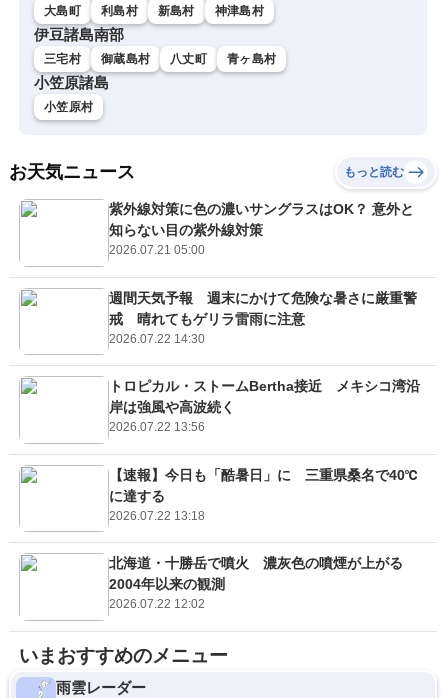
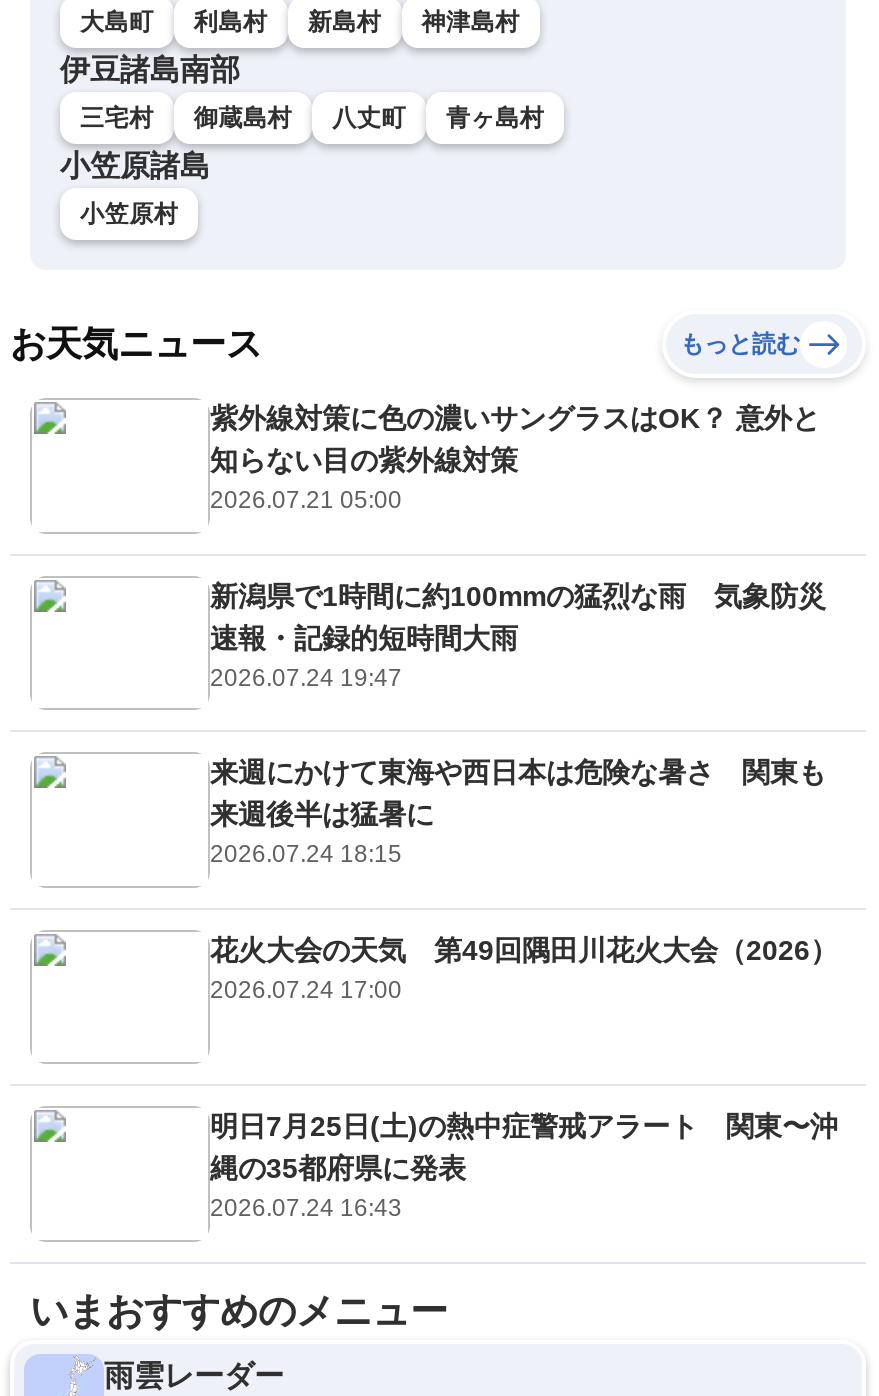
[109,290,417,346] 週間天気予報 週末にかけて危険な暑さに厳重警 | 戒 晴れてもゲリラ雷雨に注意 | 2026.07.22 14:30 -> [210,580,826,692] 新潟県で1時間に約100mmの猛烈な雨 気象防災 | 速報・記録的短時間大雨 | 2026.07.24 19:47
[109,378,420,434] トロピカル・ストームBertha接近 メキシコ湾沿 | 岸は強風や高波続く | 2026.07.22 13:56 -> [210,757,826,869] 来週にかけて東海や西日本は危険な暑さ 関東も | 来週後半は猛暑に | 2026.07.24 18:15
[109,467,418,523] 【速報】今日も「酷暑日」に 三重県桑名で40℃ | に達する | 2026.07.22 13:18 -> [210,934,838,1004] 花火大会の天気 第49回隅田川花火大会（2026） | 2026.07.24 17:00
[109,555,417,611] 北海道・十勝岳で噴火 濃灰色の噴煙が上がる | 2004年以来の観測 | 2026.07.22 12:02 -> [210,1111,838,1223] 明日7月25日(土)の熱中症警戒アラート 関東〜沖 | 縄の35都府県に発表 | 2026.07.24 16:43

